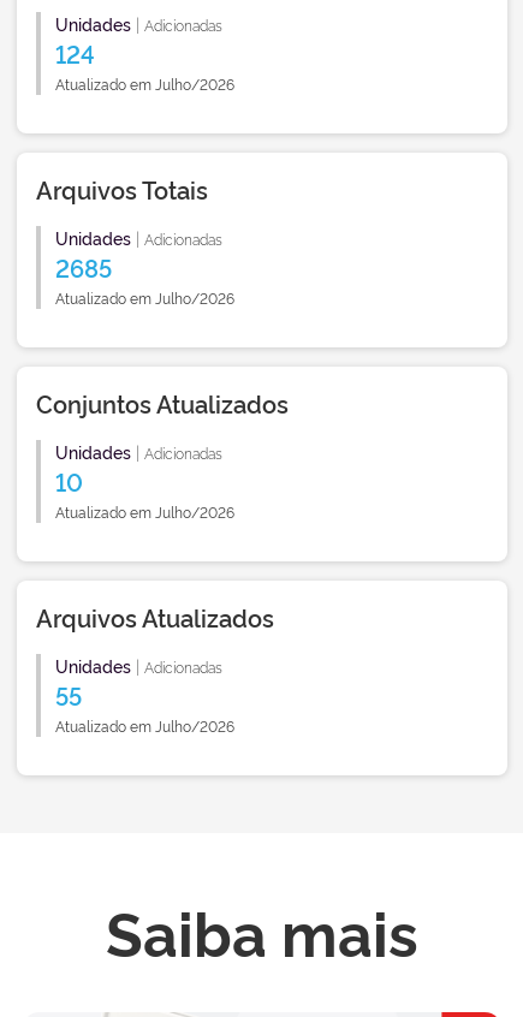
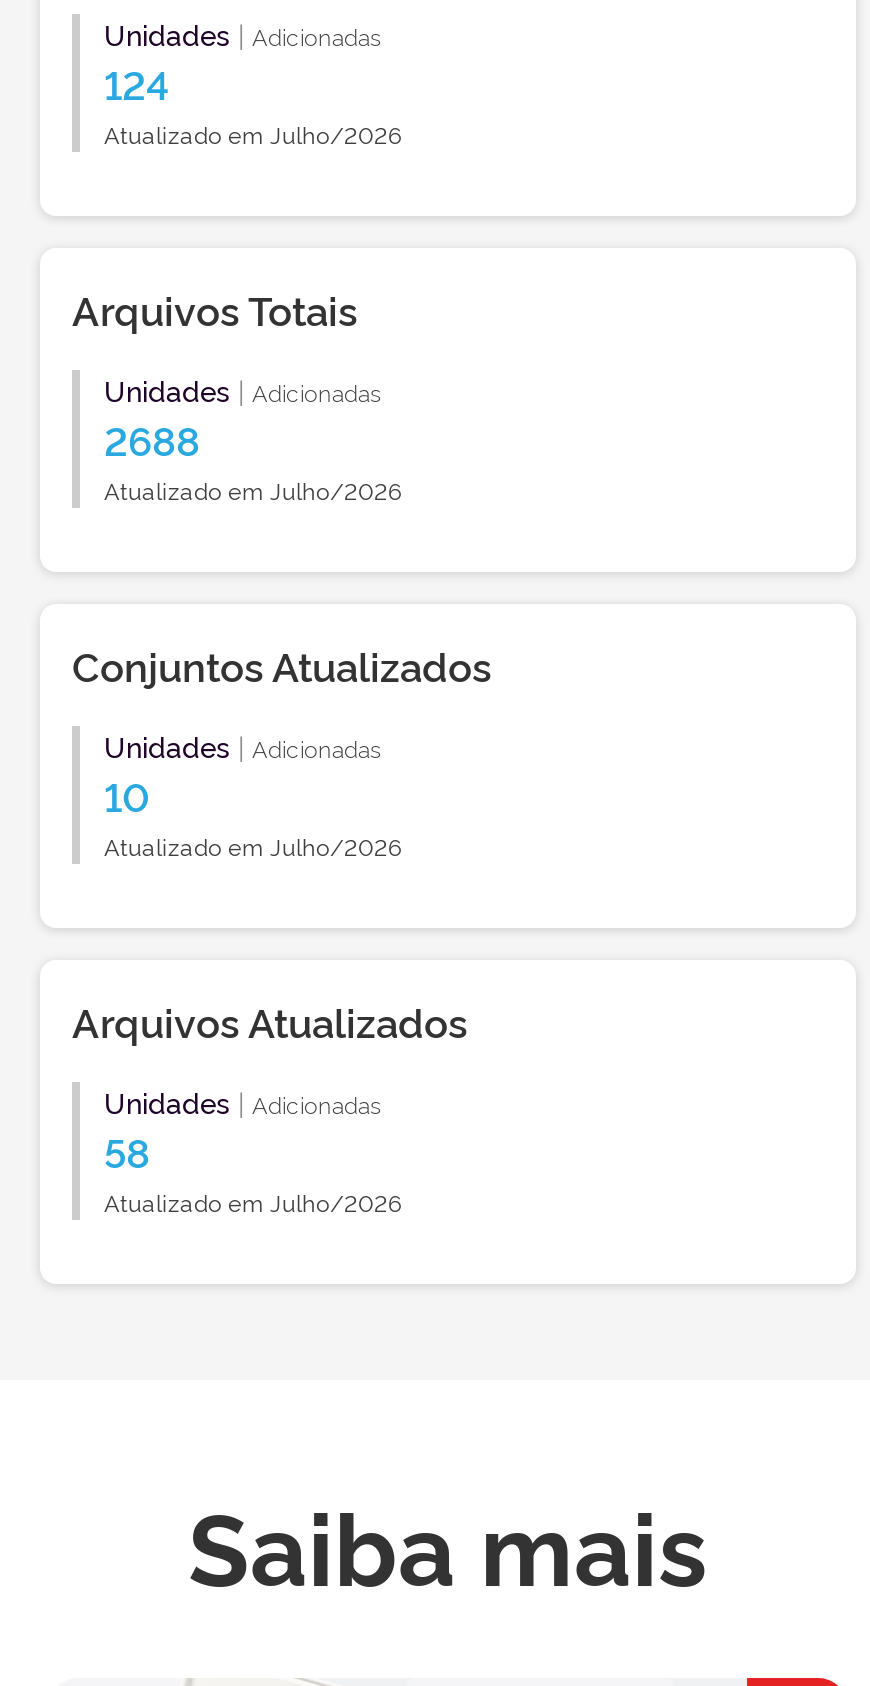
[55,249,112,283] 2685 -> [104,409,200,465] 2688
[55,677,82,711] 55 -> [104,1121,150,1177] 58

